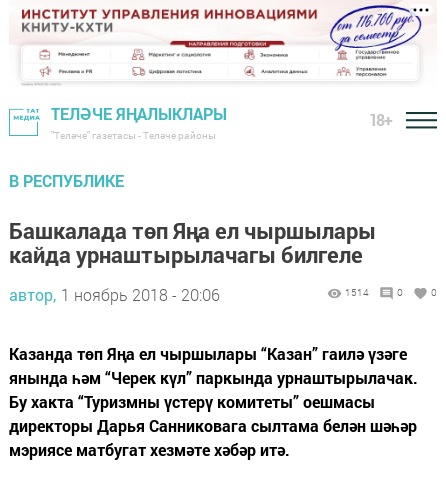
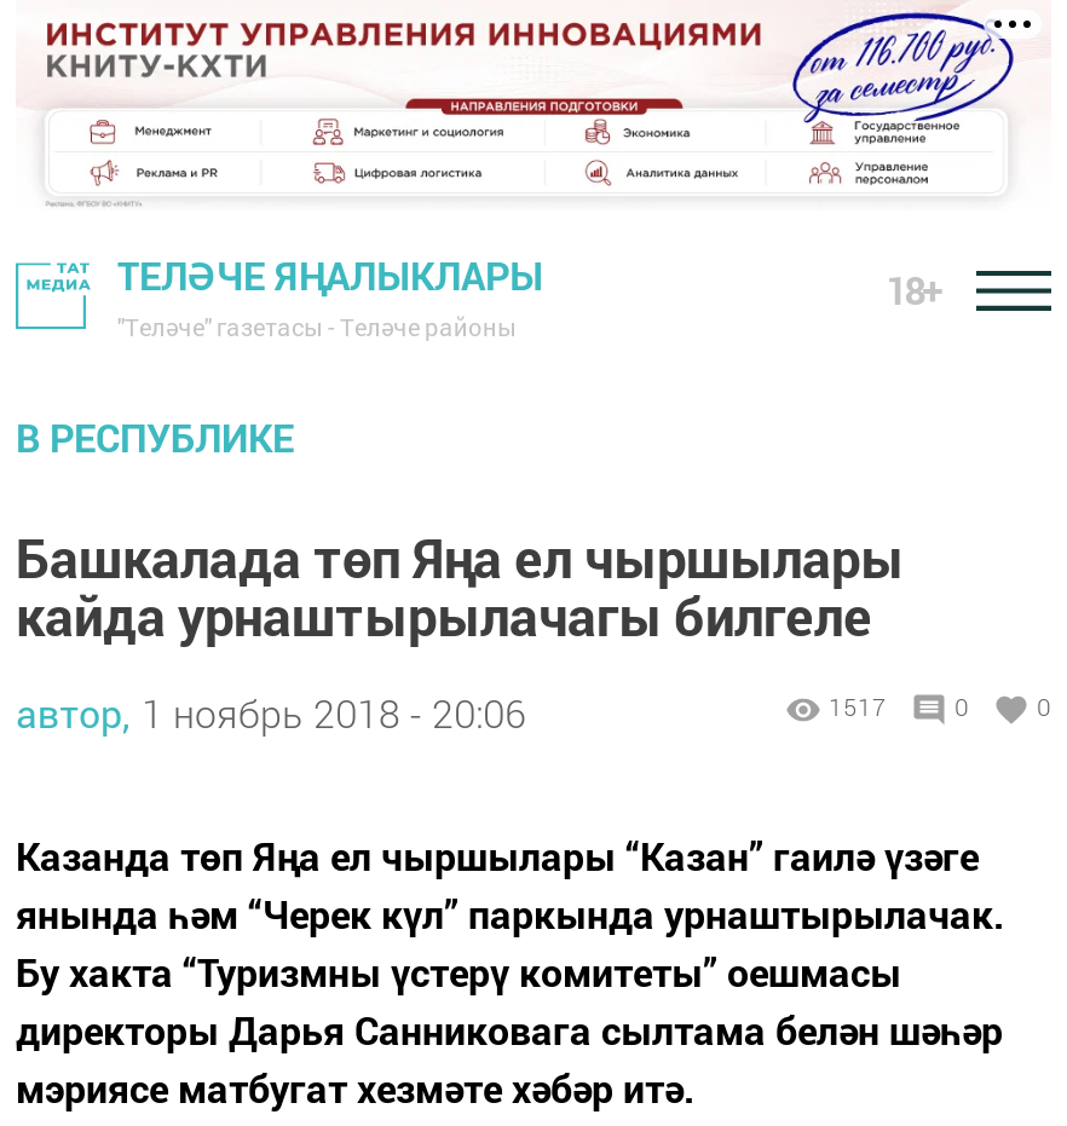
[345,286,369,299] 1514 -> [829,693,887,724] 1517

